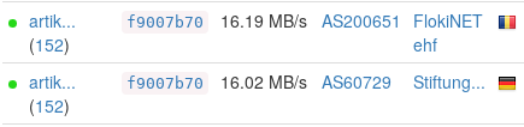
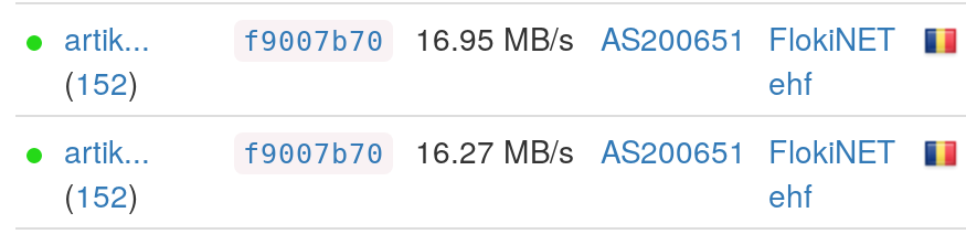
[220,8,483,32] 16.19 MB/s AS200651 FlokiNET -> [415,15,896,60] 16.95 MB/s AS200651 FlokiNET
[220,69,485,93] 16.02 MB/s AS60729 | Stiftung... -> [415,128,896,216] 16.27 MB/s AS200651 FlokiNET | ehf

